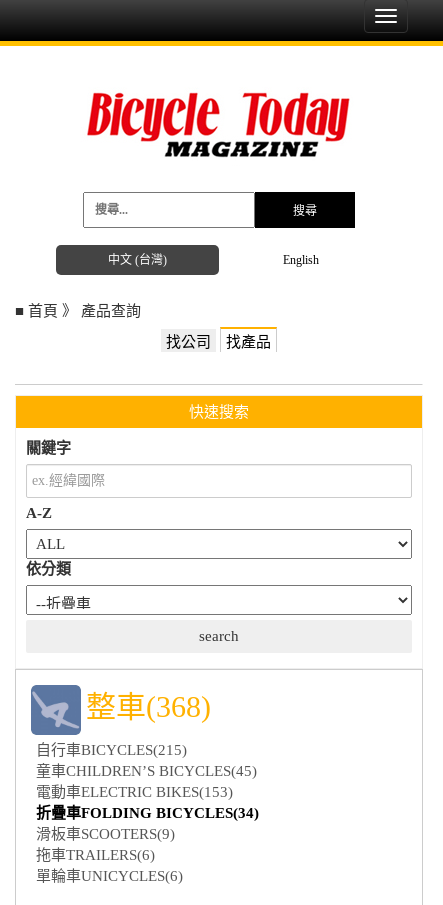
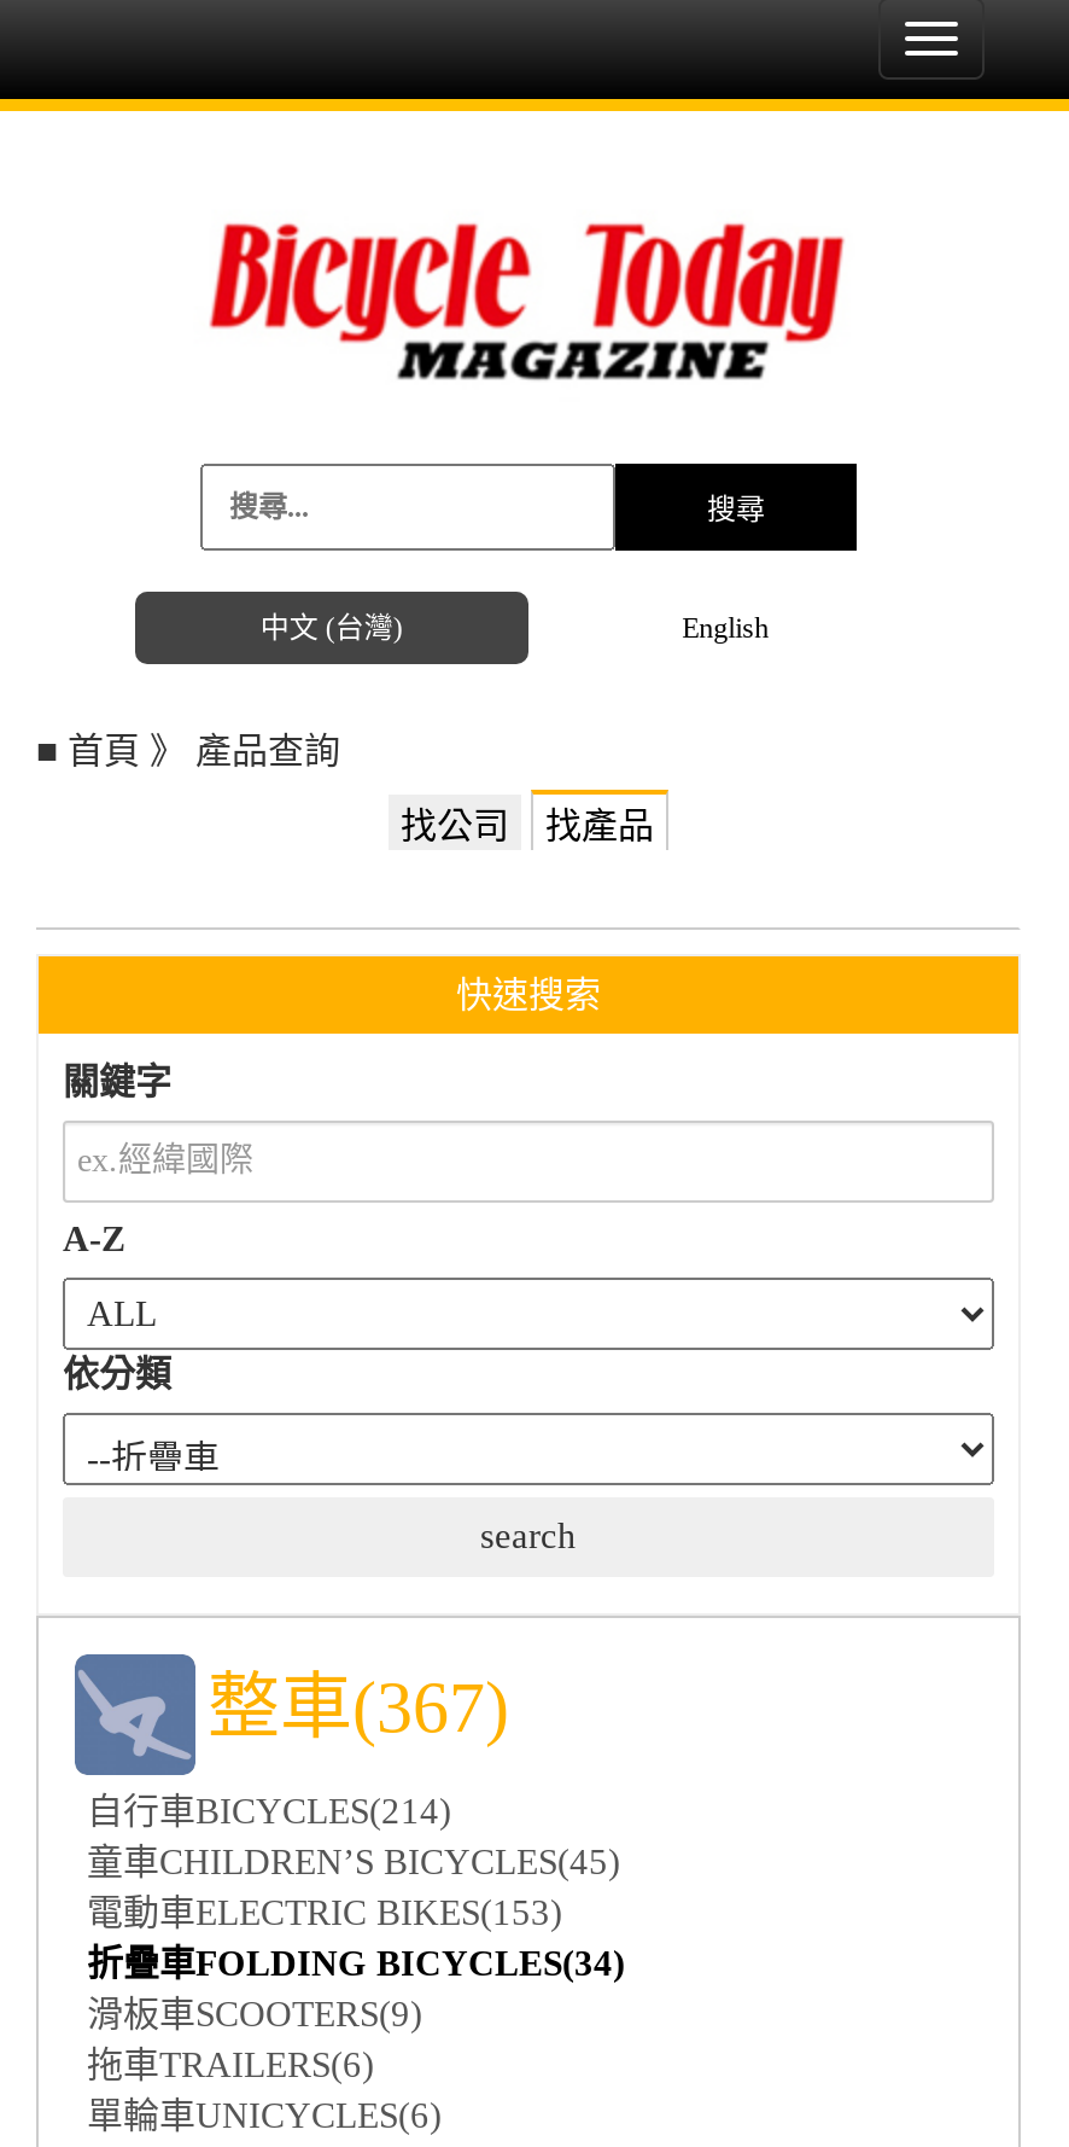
[86,690,211,723] 整車(368) -> [208,1666,509,1746] 整車(367)
[36,742,187,758] 自行車BICYCLES(215) -> [87,1792,451,1830] 自行車BICYCLES(214)

